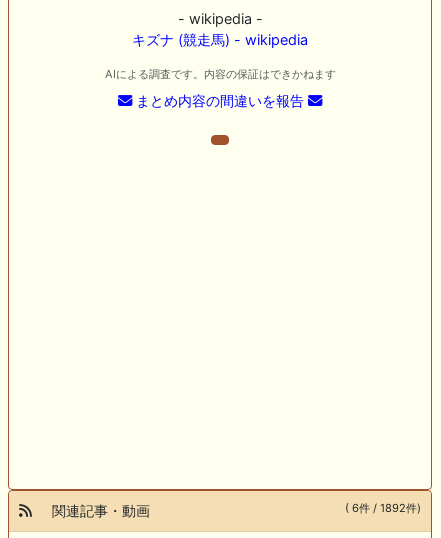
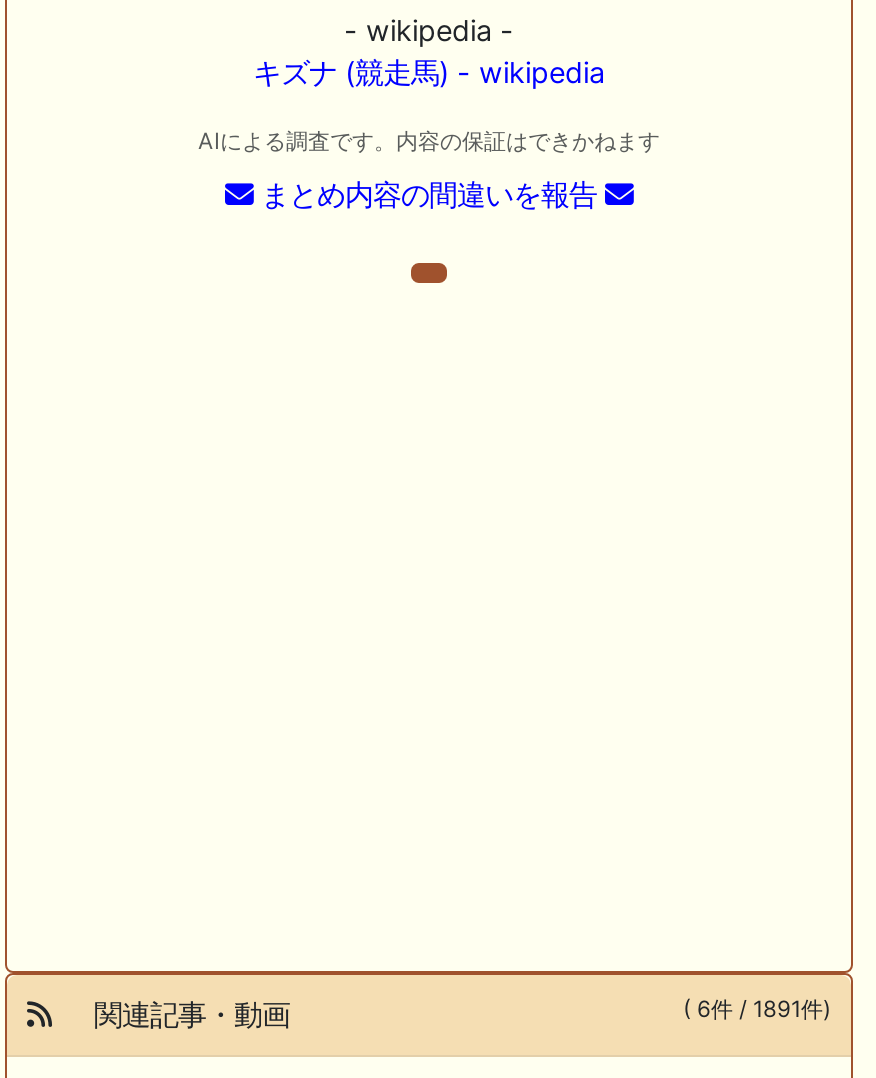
[345,501,421,515] ( 6件 / 1892件) -> [683,995,831,1023] ( 6件 / 1891件)

